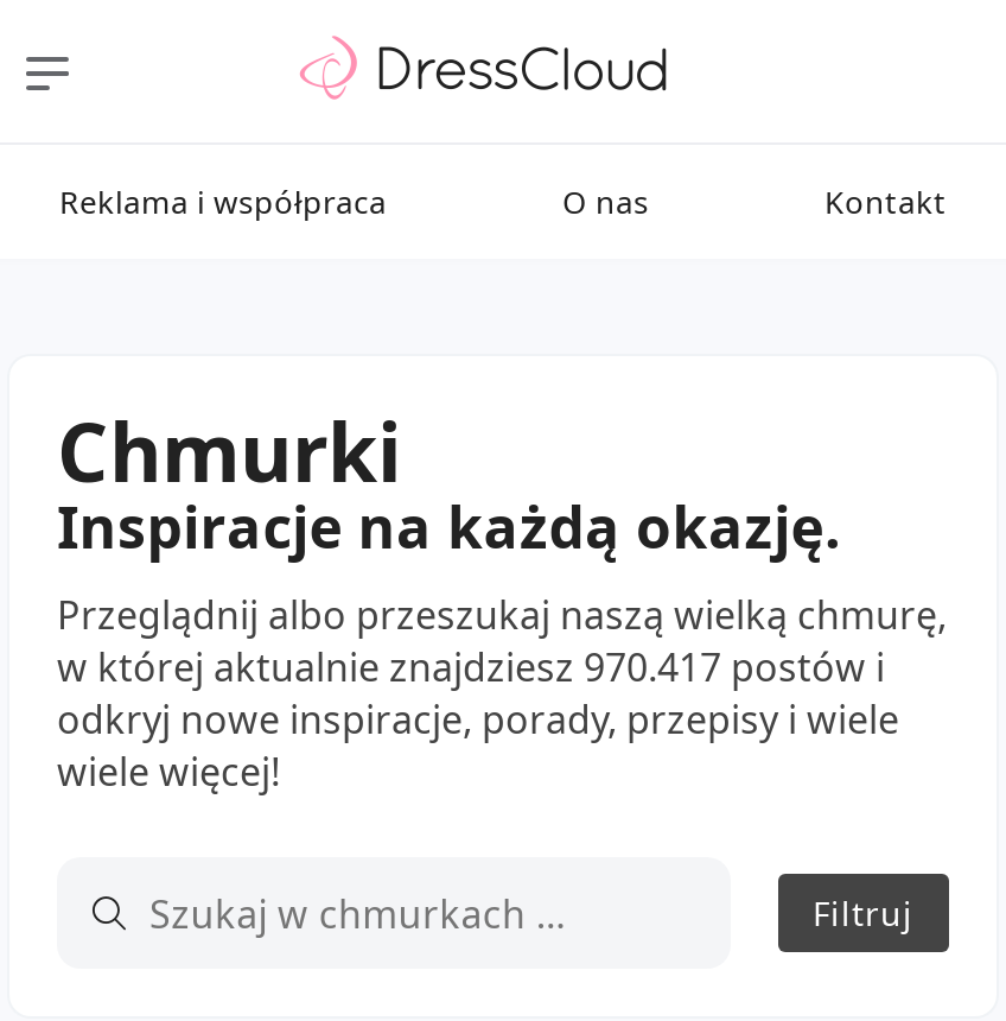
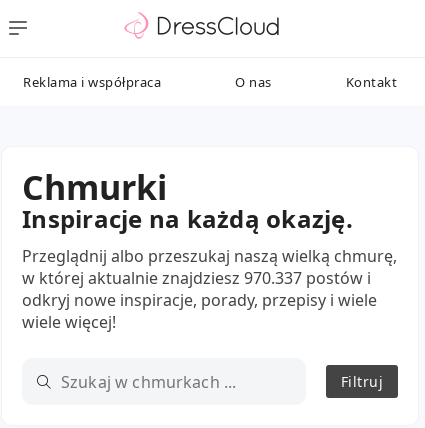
[57,641,885,693] w której aktualnie znajdziesz 970.417 postów i -> [22,267,371,289] w której aktualnie znajdziesz 970.337 postów i

